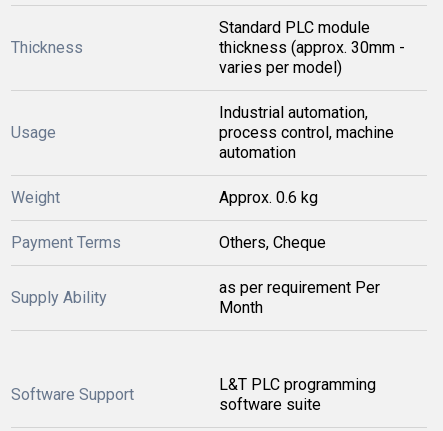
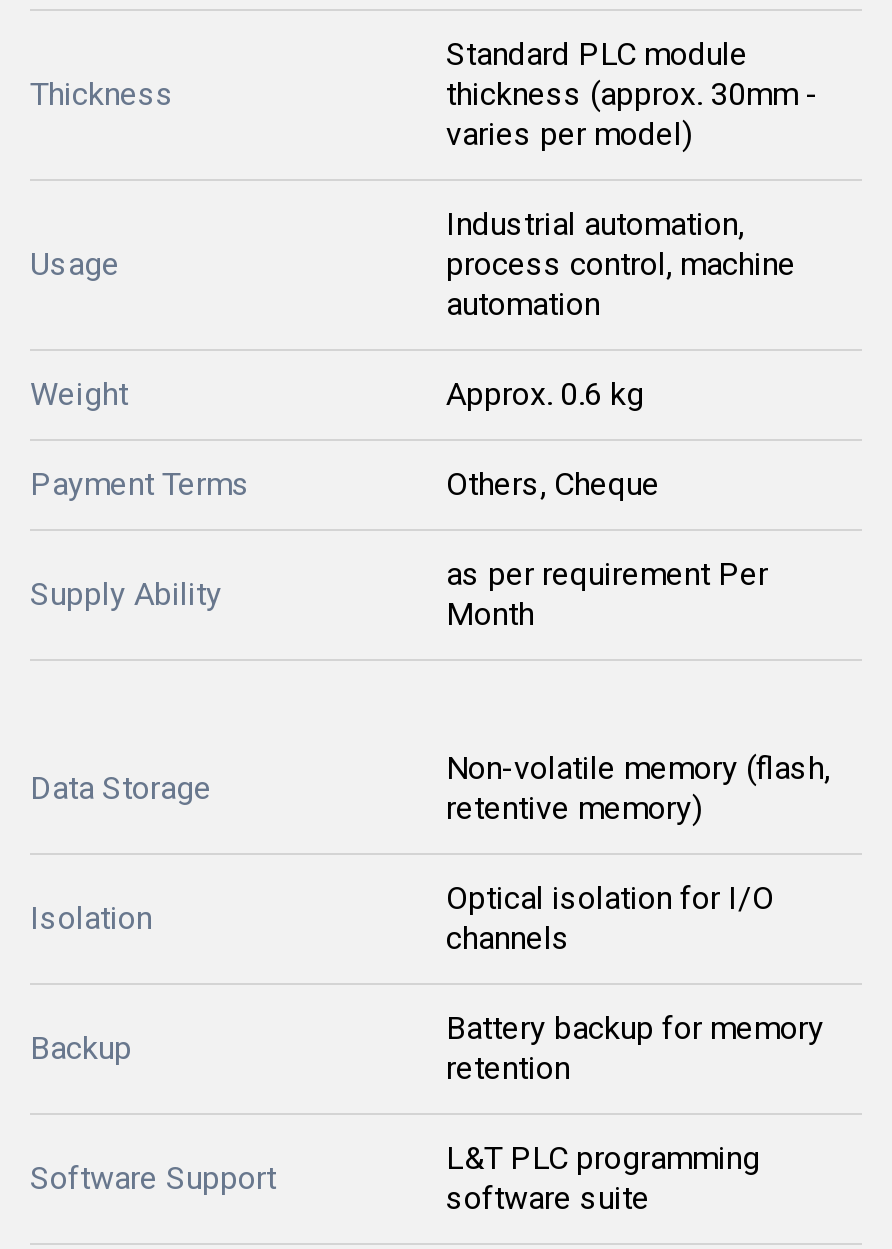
none -> [30,769,212,807] Data Storage
none -> [30,749,830,937] Non-volatile memory (flash, | retentive memory) | Isolation
none -> [30,879,774,1067] Optical isolation for I/O | channels | Backup
none -> [446,1009,824,1087] Battery backup for memory | retention

